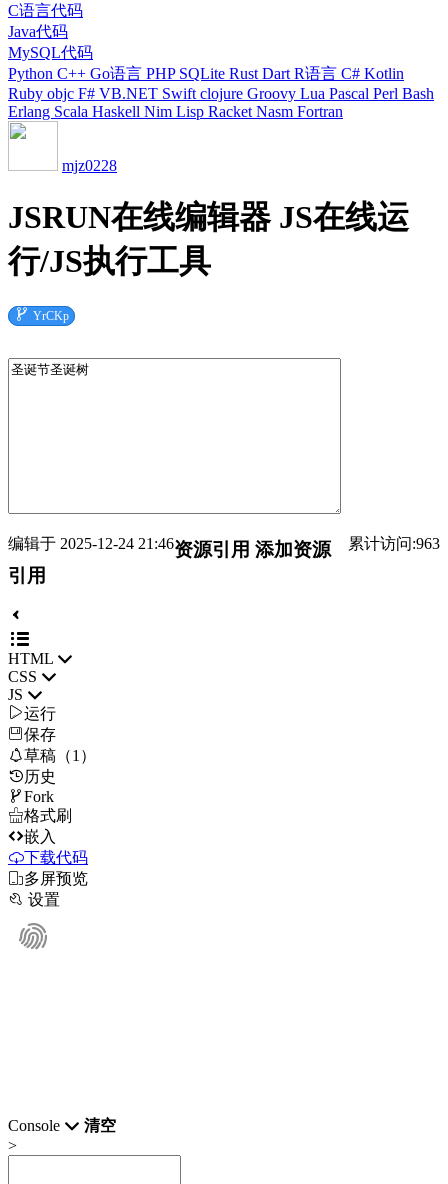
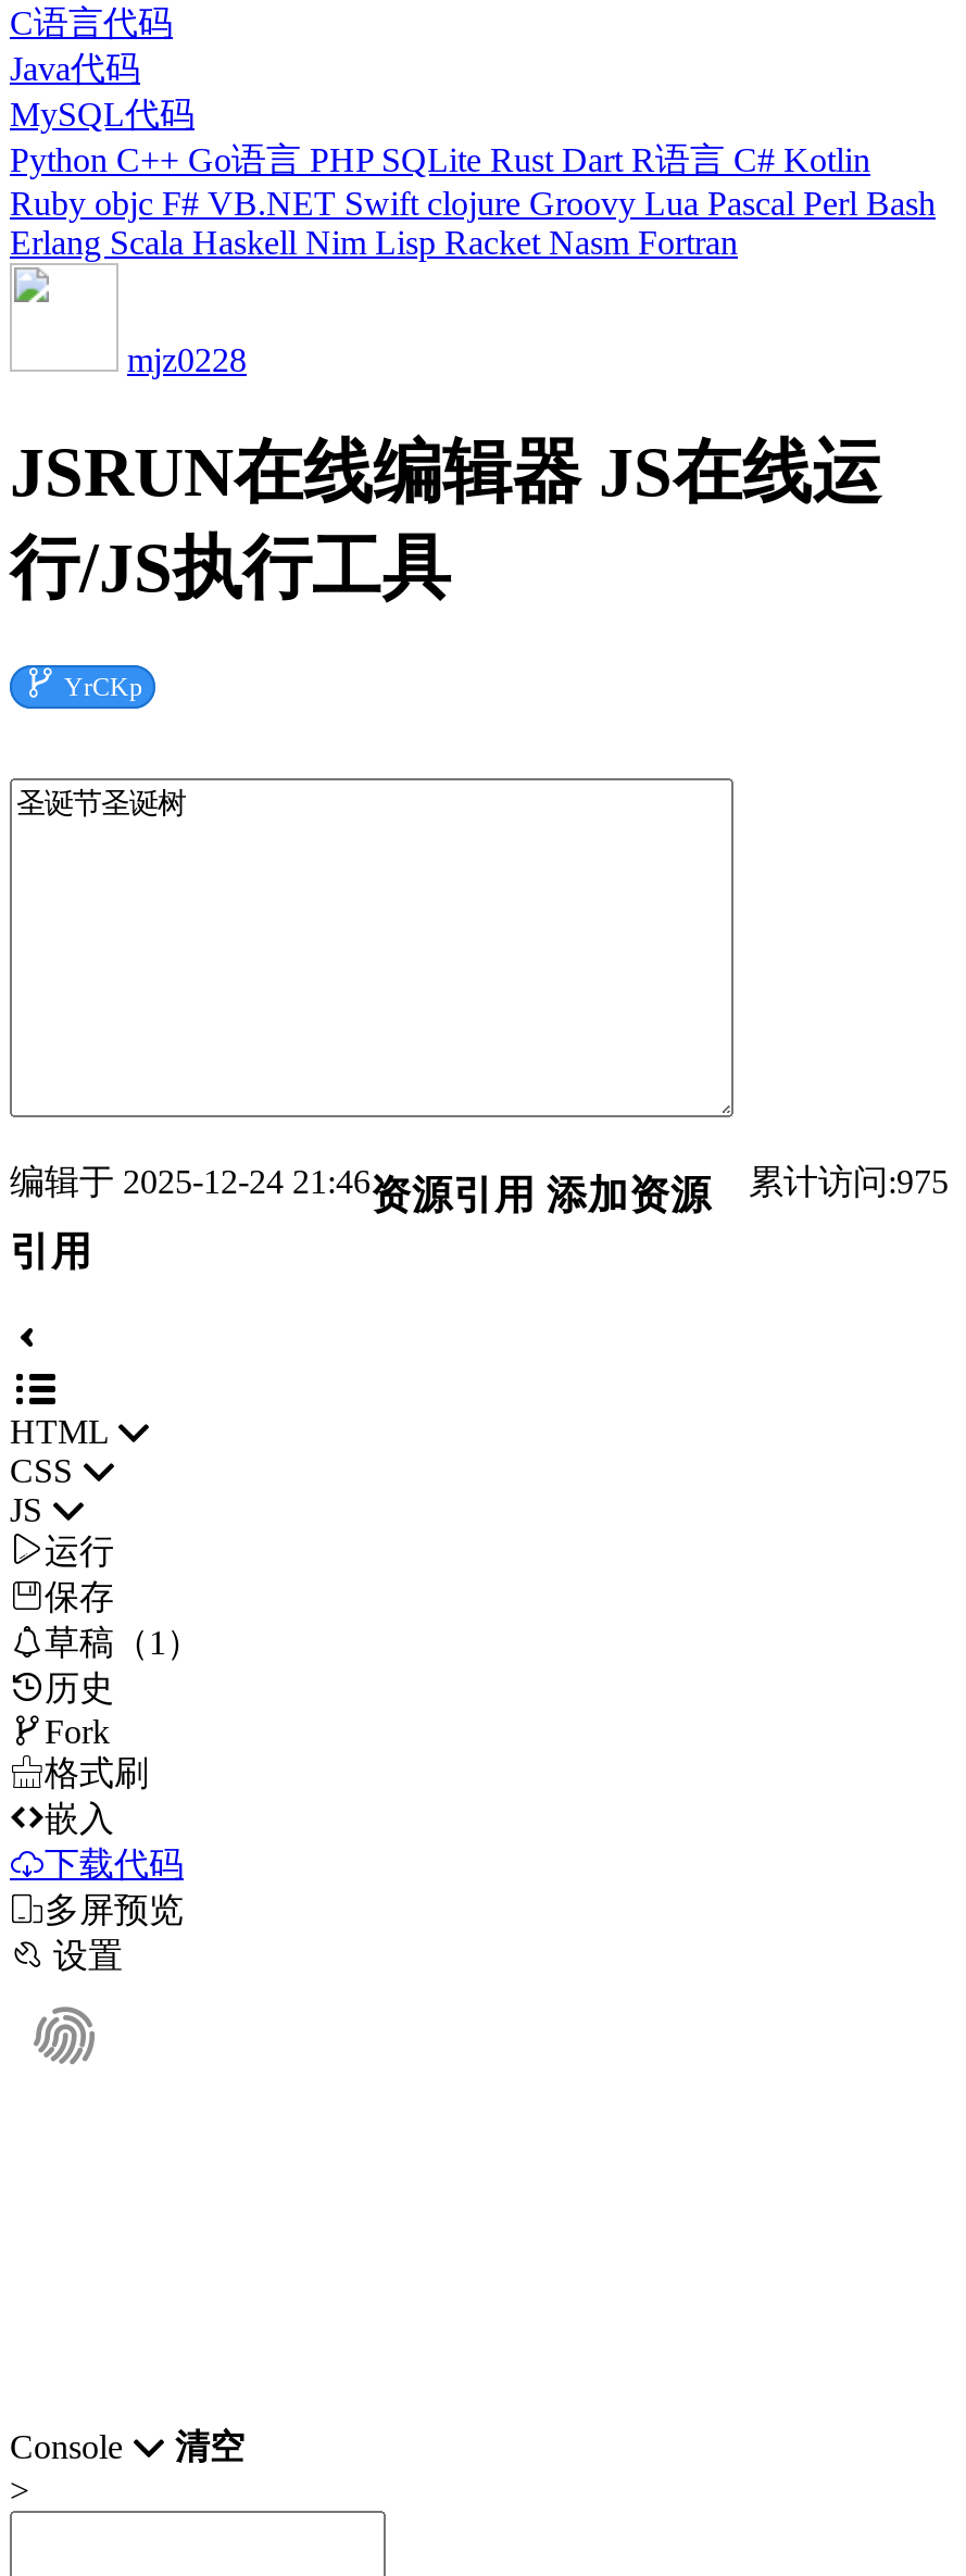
[8,535,440,560] 编辑于 2025-12-24 21:46 资源引用添加资源 累计访问:963 -> [10,1163,949,1216] 编辑于 2025-12-24 21:46 资源引用添加资源 累计访问:975

